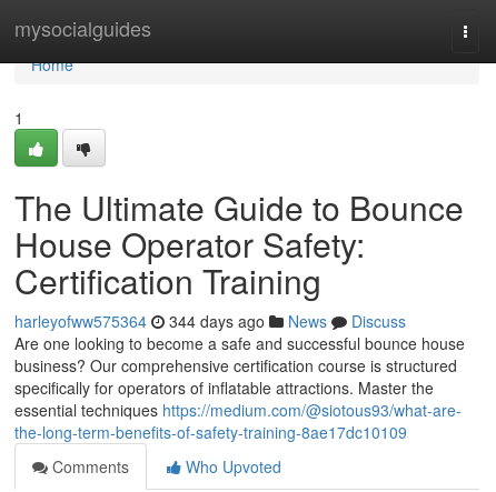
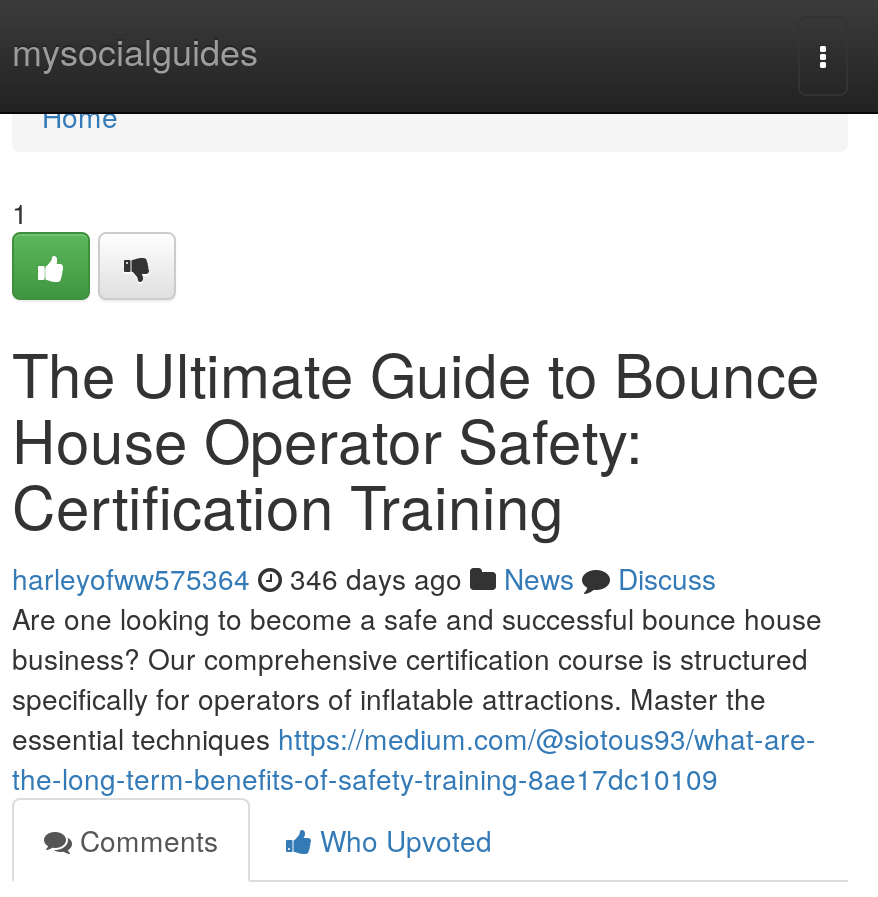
[14,310,406,332] harleyofww575364 344 days ago News Discuss -> [12,558,716,598] harleyofww575364 346 days ago News Discuss

